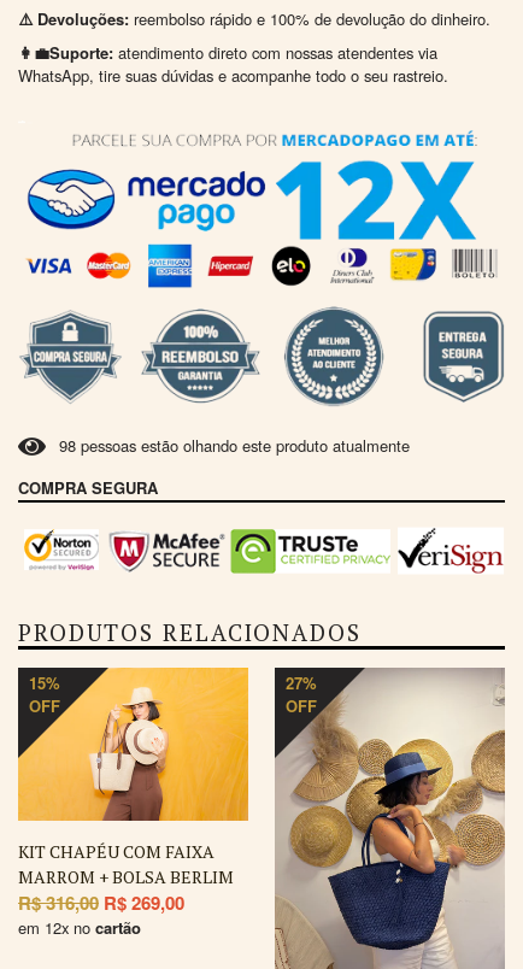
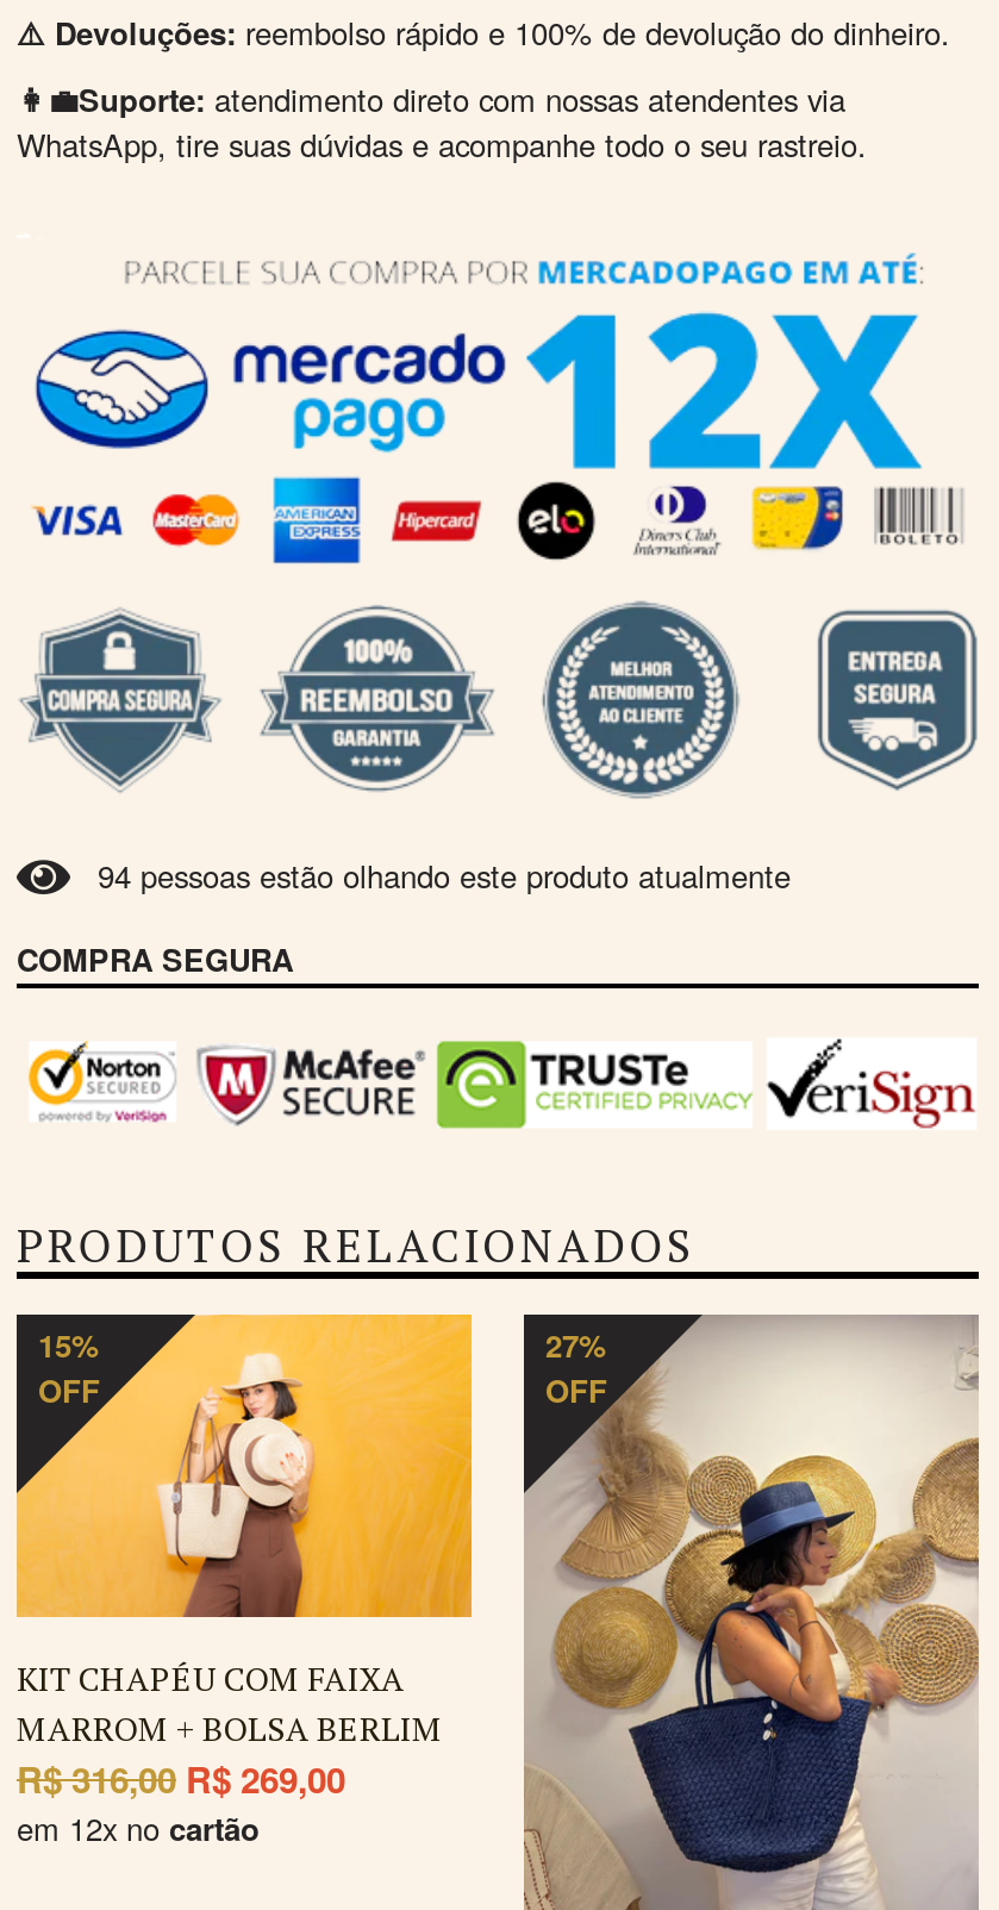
[59,434,410,456] 98 pessoas estão olhando este produto atualmente -> [98,852,791,897] 94 pessoas estão olhando este produto atualmente

